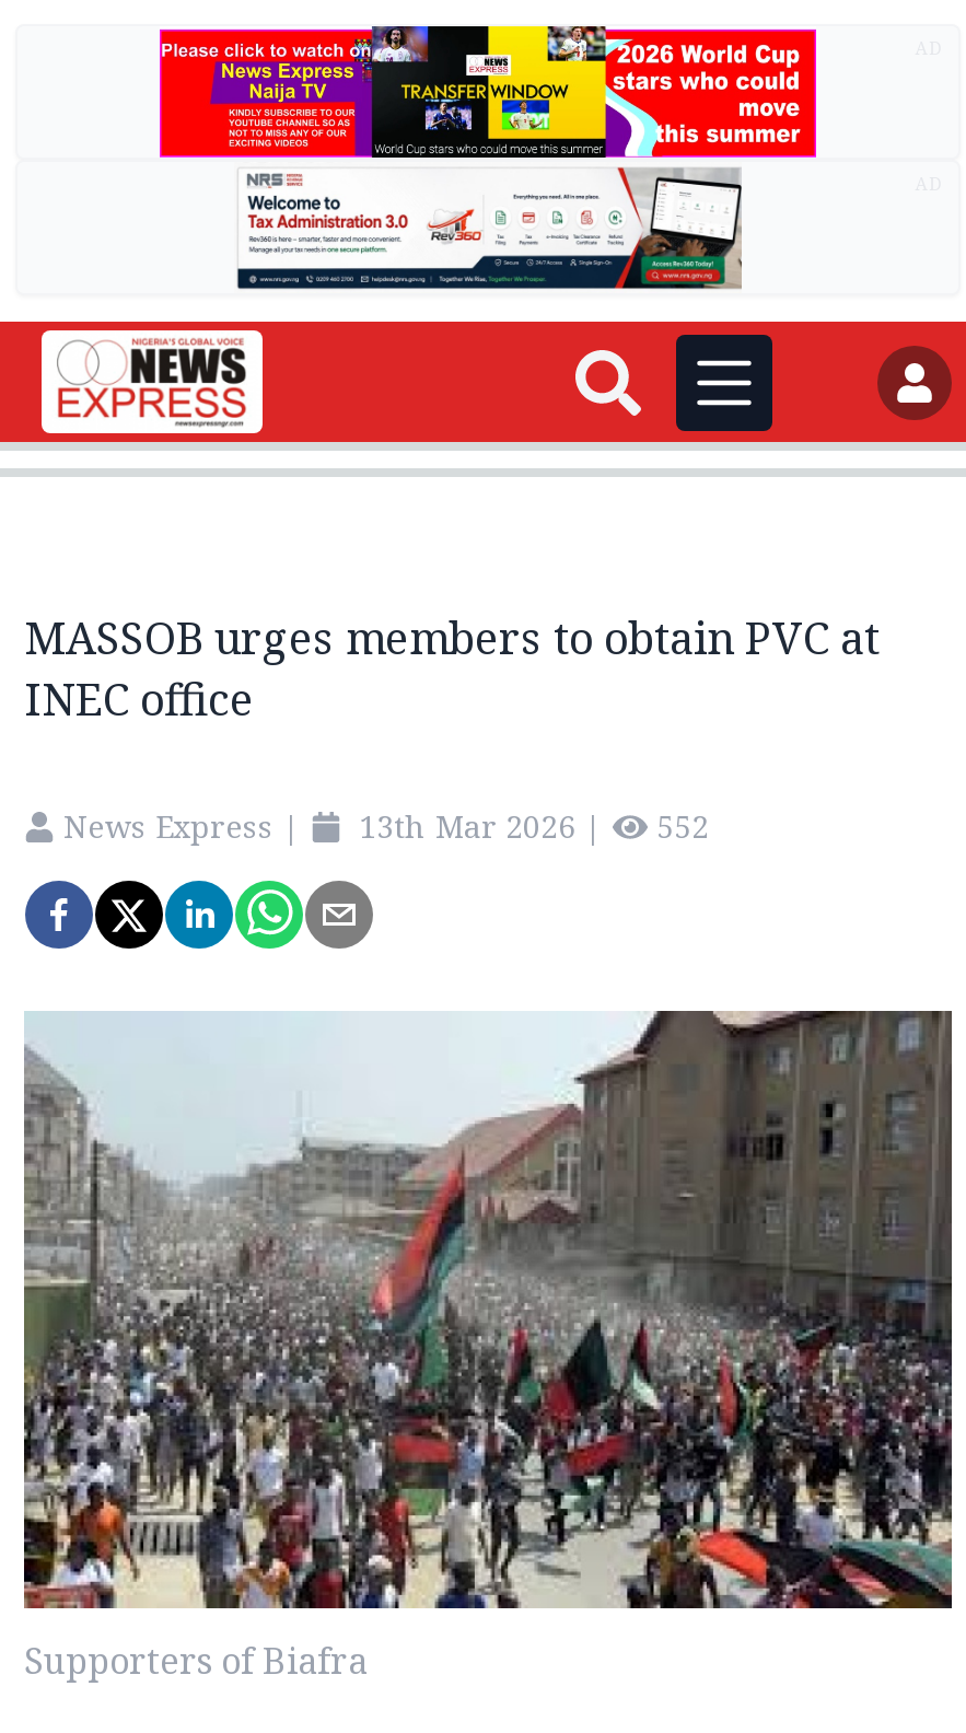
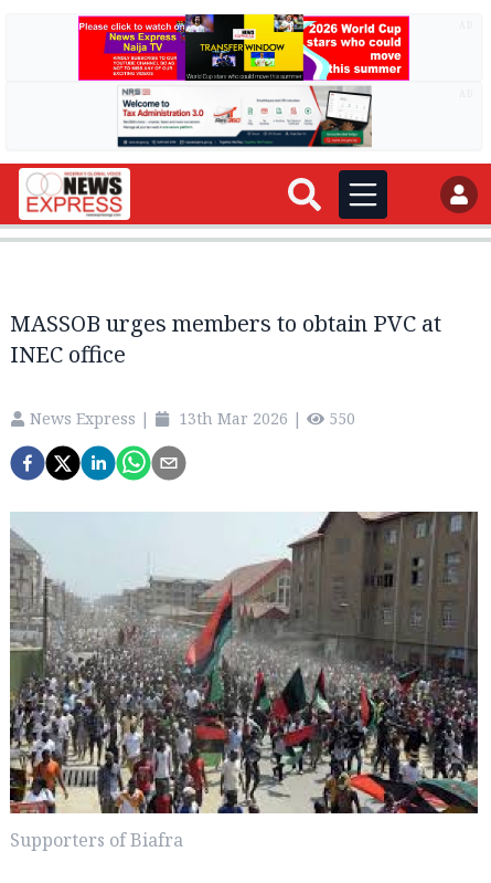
[656,805,709,847] 552 -> [329,408,355,429] 550

